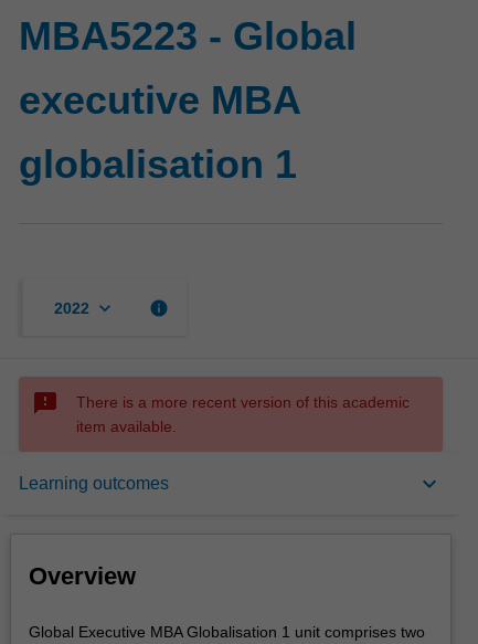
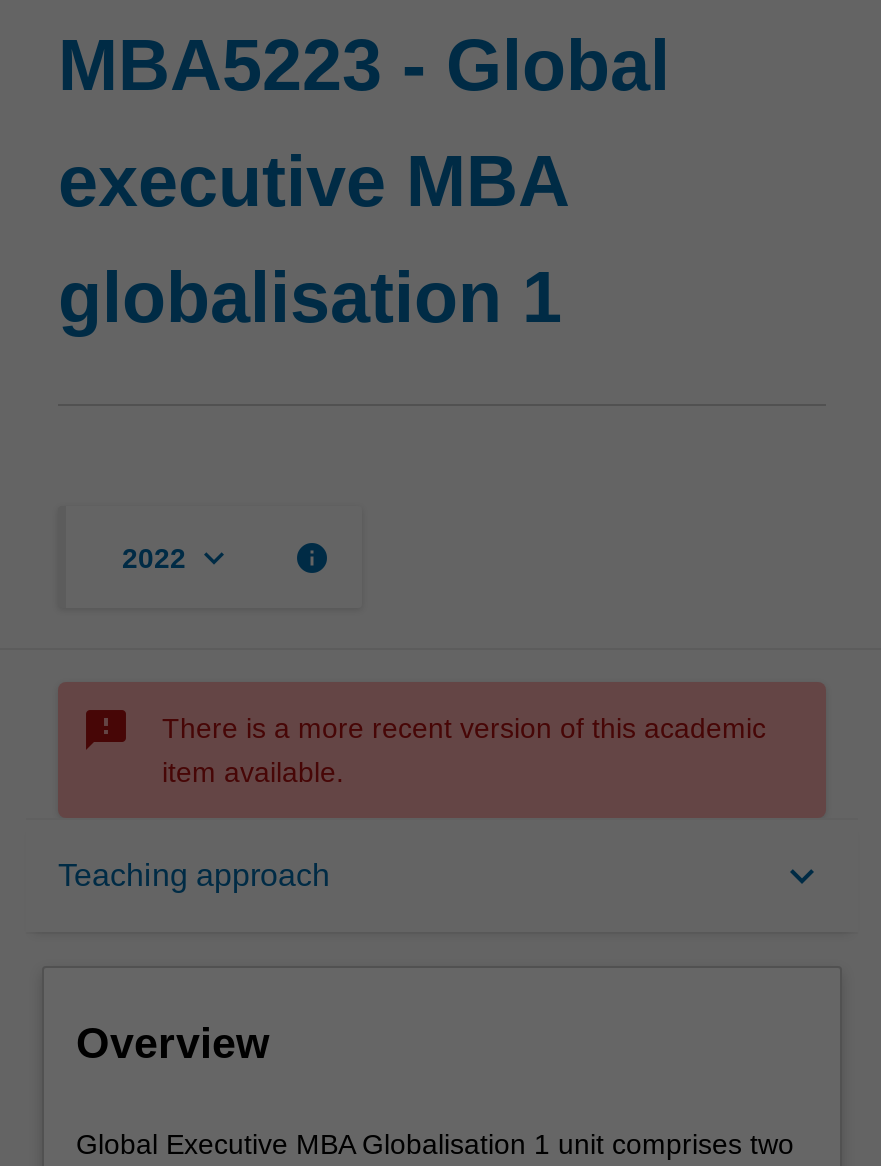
[19,474,169,492] Learning outcomes -> [58,858,330,892] Teaching approach

